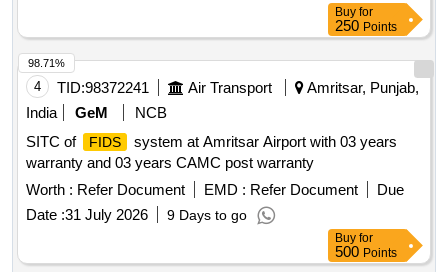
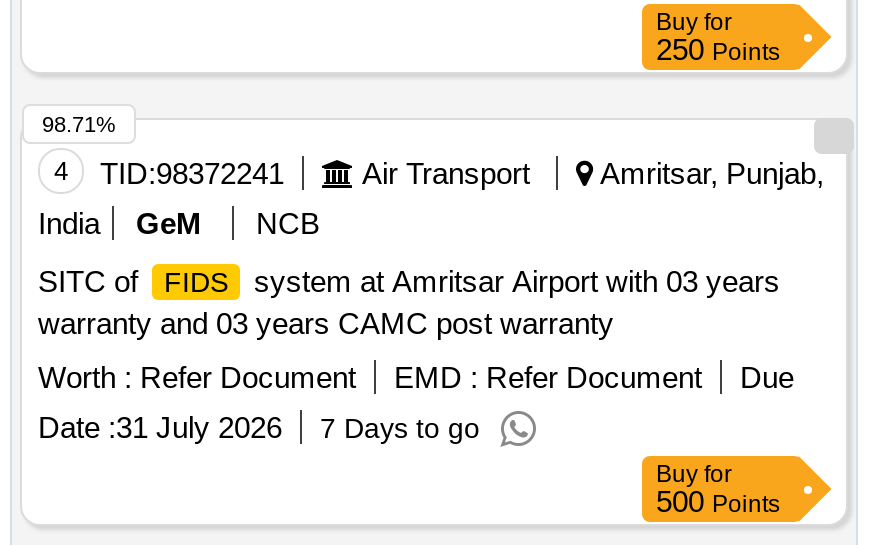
[26,206,247,223] Date : 31 July 2026 9 Days to go -> [38,410,480,444] Date : 31 July 2026 7 Days to go

